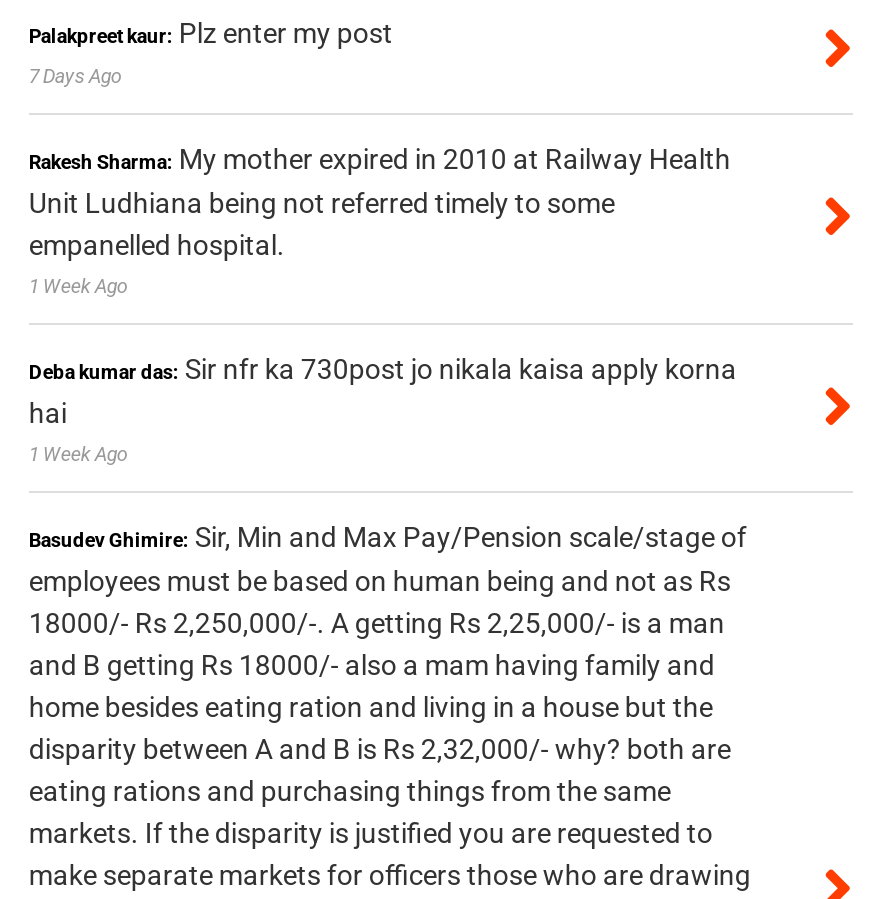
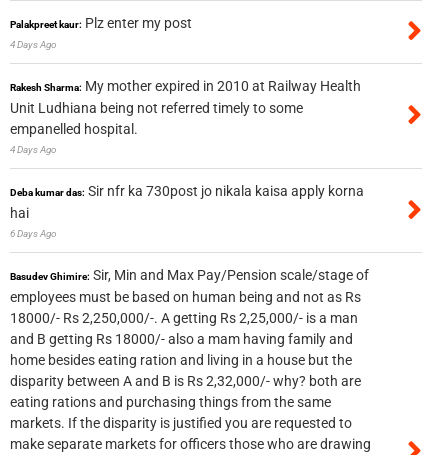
[29,66,123,88] 7 Days Ago -> [10,38,57,49] 4 Days Ago
[29,276,129,298] 1 Week Ago -> [10,143,57,154] 4 Days Ago
[29,444,129,466] 1 Week Ago -> [10,227,57,238] 6 Days Ago

